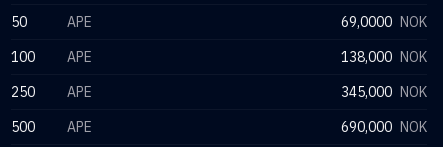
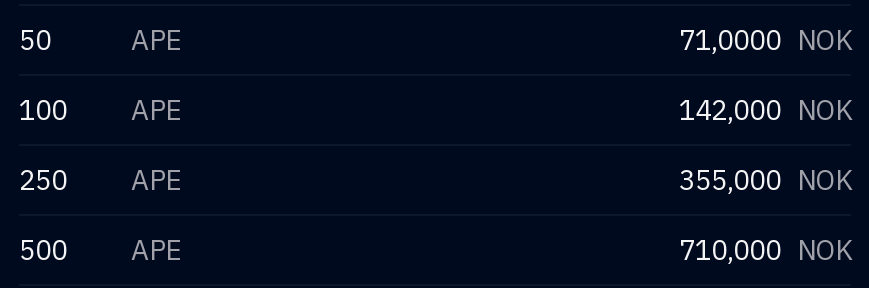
[341,13,427,31] 69,0000 NOK -> [679,22,851,58] 71,0000 NOK
[341,48,427,66] 138,000 NOK -> [679,92,851,128] 142,000 NOK
[341,83,427,101] 345,000 NOK -> [679,162,851,198] 355,000 NOK
[341,118,427,136] 690,000 NOK -> [679,232,851,268] 710,000 NOK

